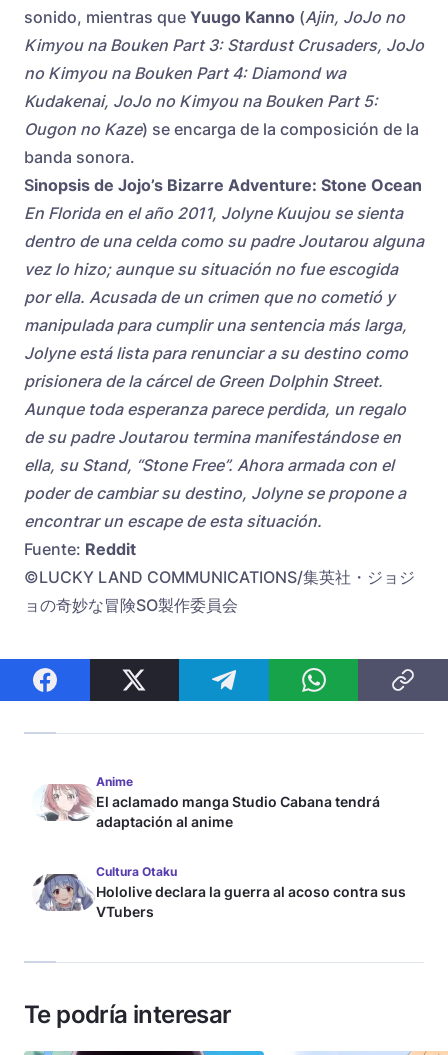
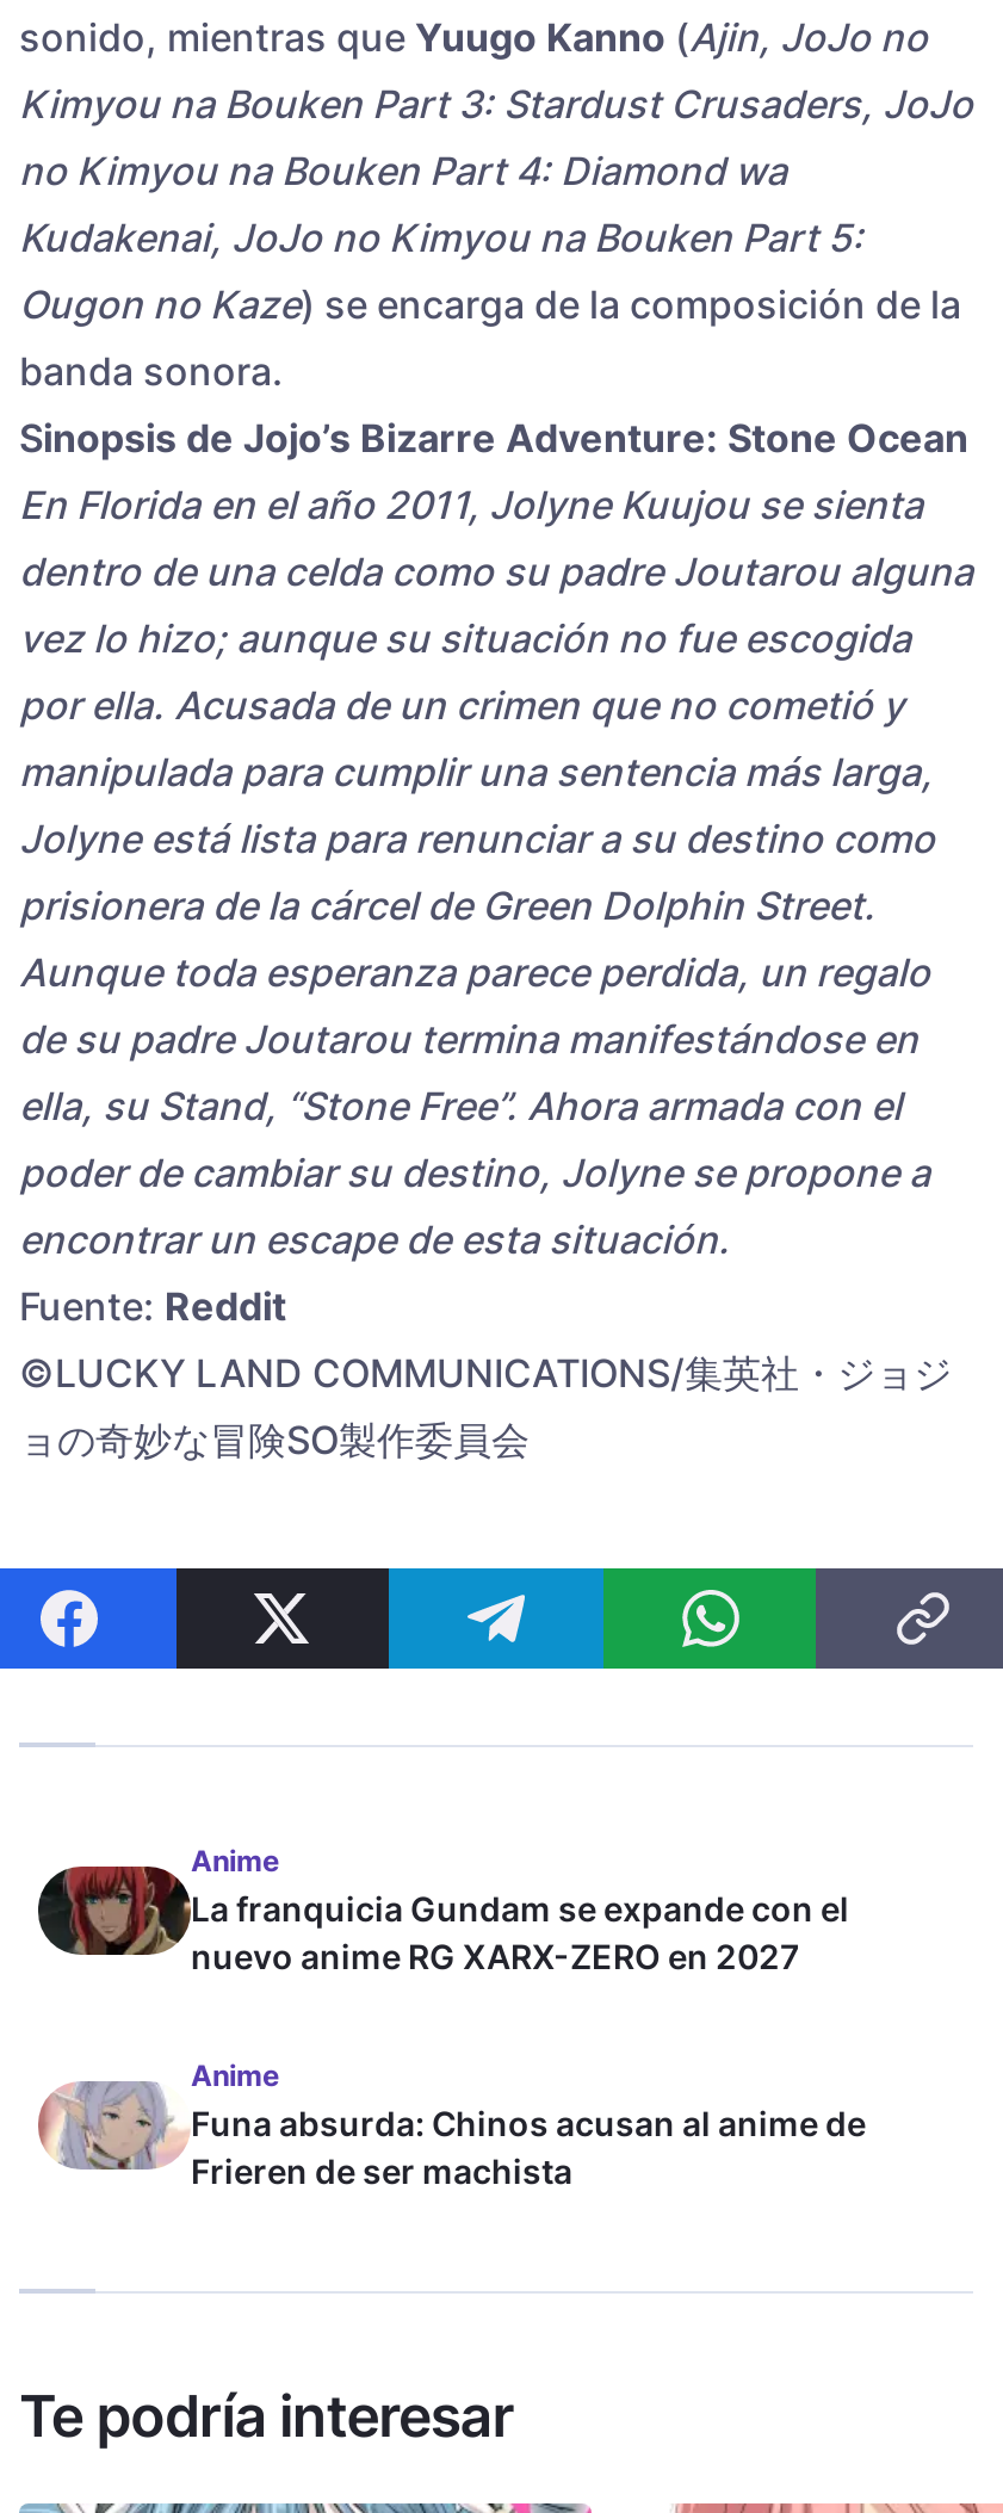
[32,785,380,829] [image] | El aclamado manga Studio Cabana tendrá | adaptación al anime -> [36,1867,849,1975] [image] | La franquicia Gundam se expande con el | nuevo anime RG XARX-ZERO en 2027
[32,863,406,919] [image] | Cultura Otaku | Hololive declara la guerra al acoso contra sus | VTubers -> [36,2056,866,2190] [image] | Anime | Funa absurda: Chinos acusan al anime de | Frieren de ser machista

